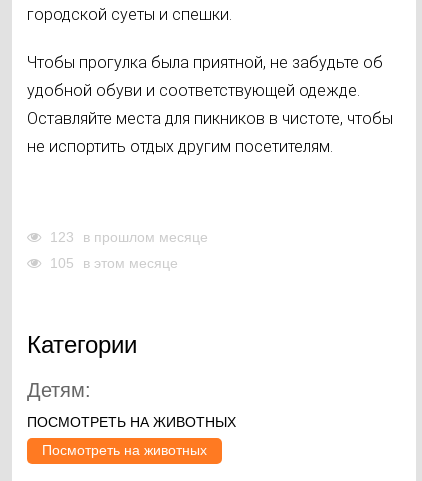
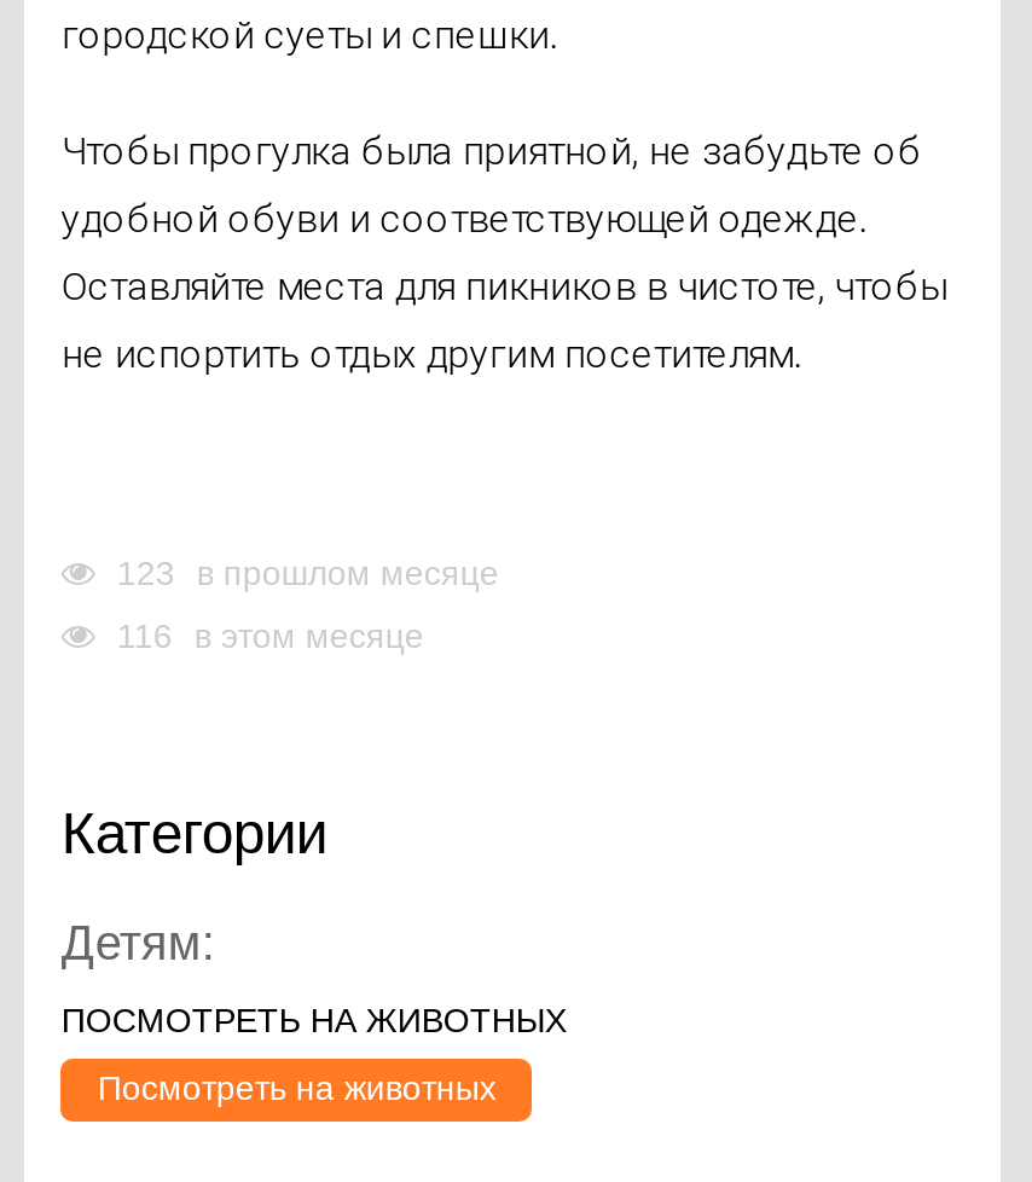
[50,255,178,271] 105 в этом месяце -> [117,616,424,655] 116 в этом месяце

